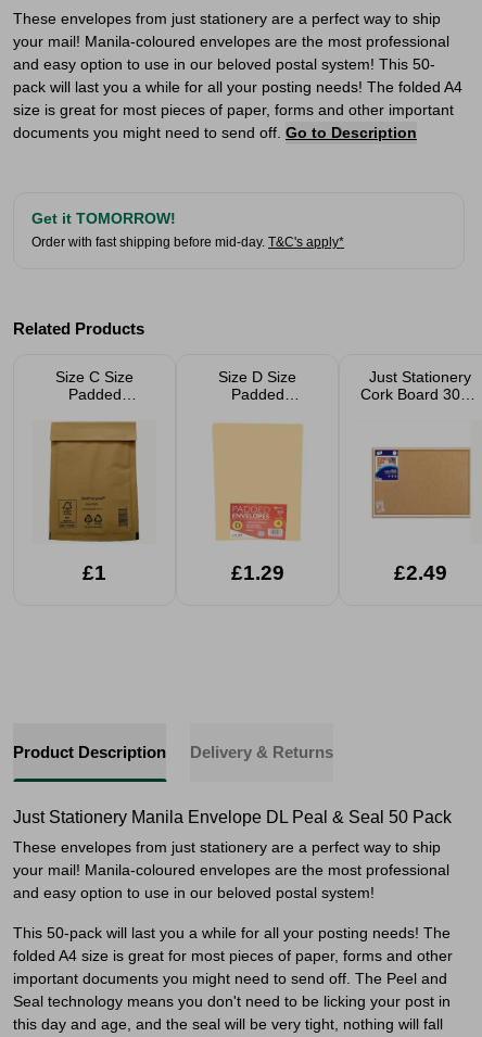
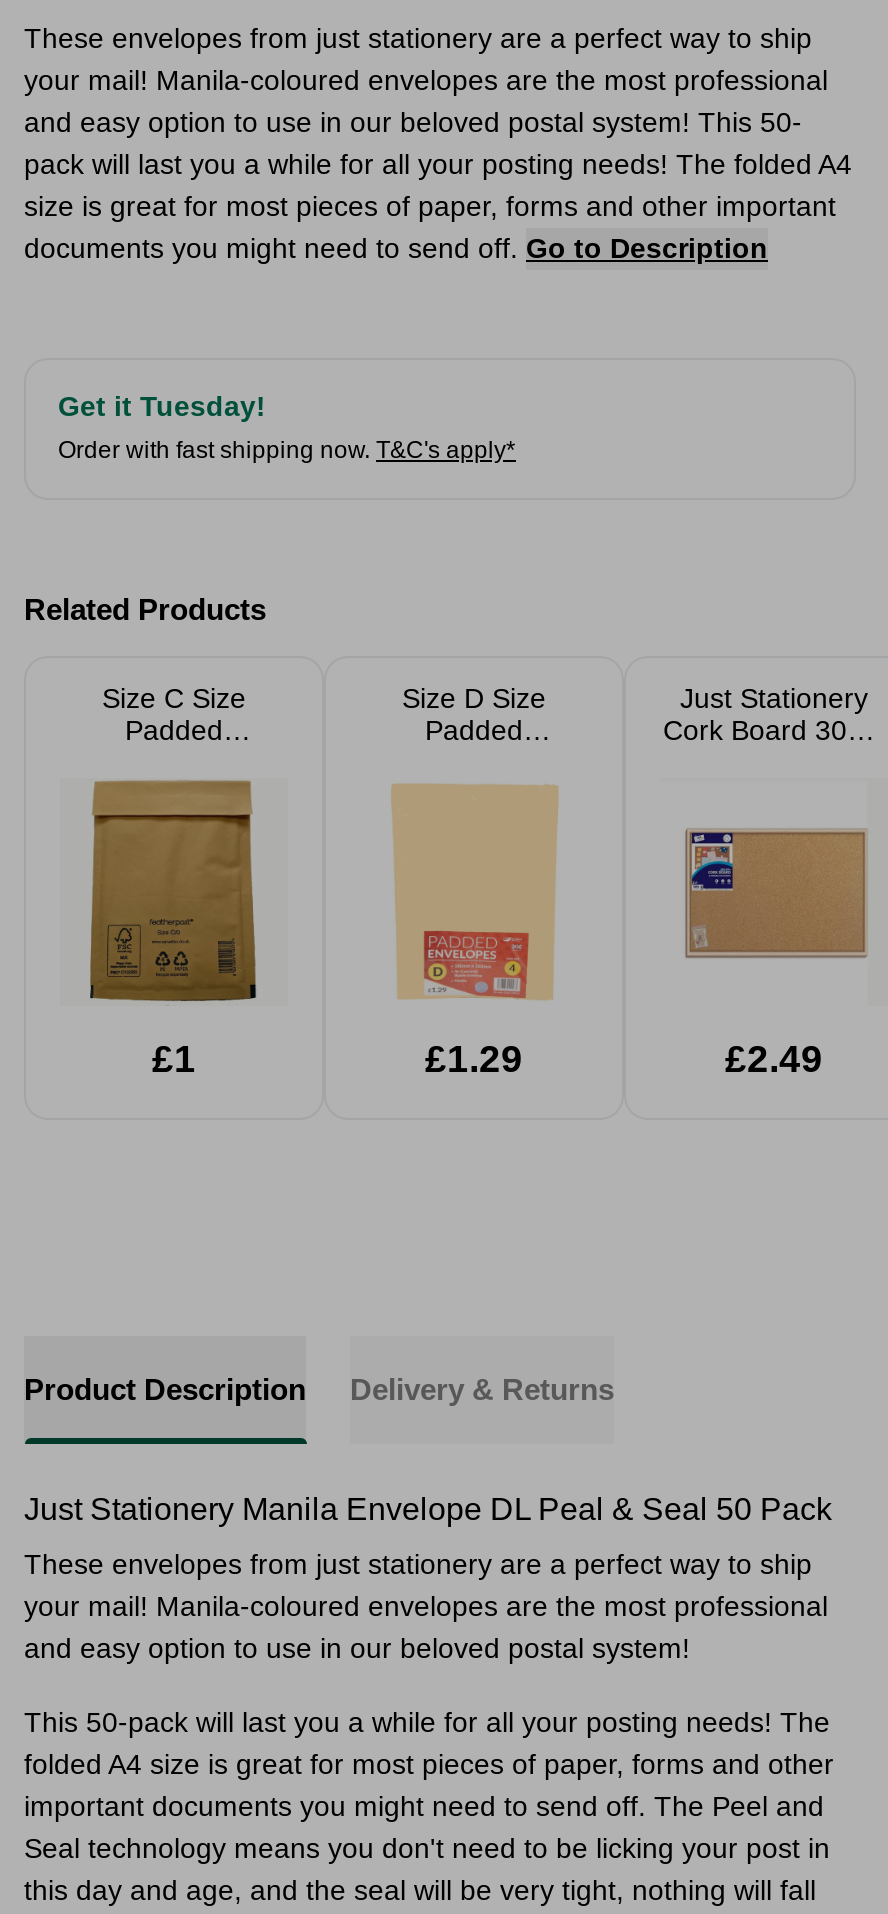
[31,210,344,250] Get it TOMORROW! | Order with fast shipping before mid-day. T&C's apply* -> [58,390,516,464] Get it Tuesday! | Order with fast shipping now. T&C's apply*

